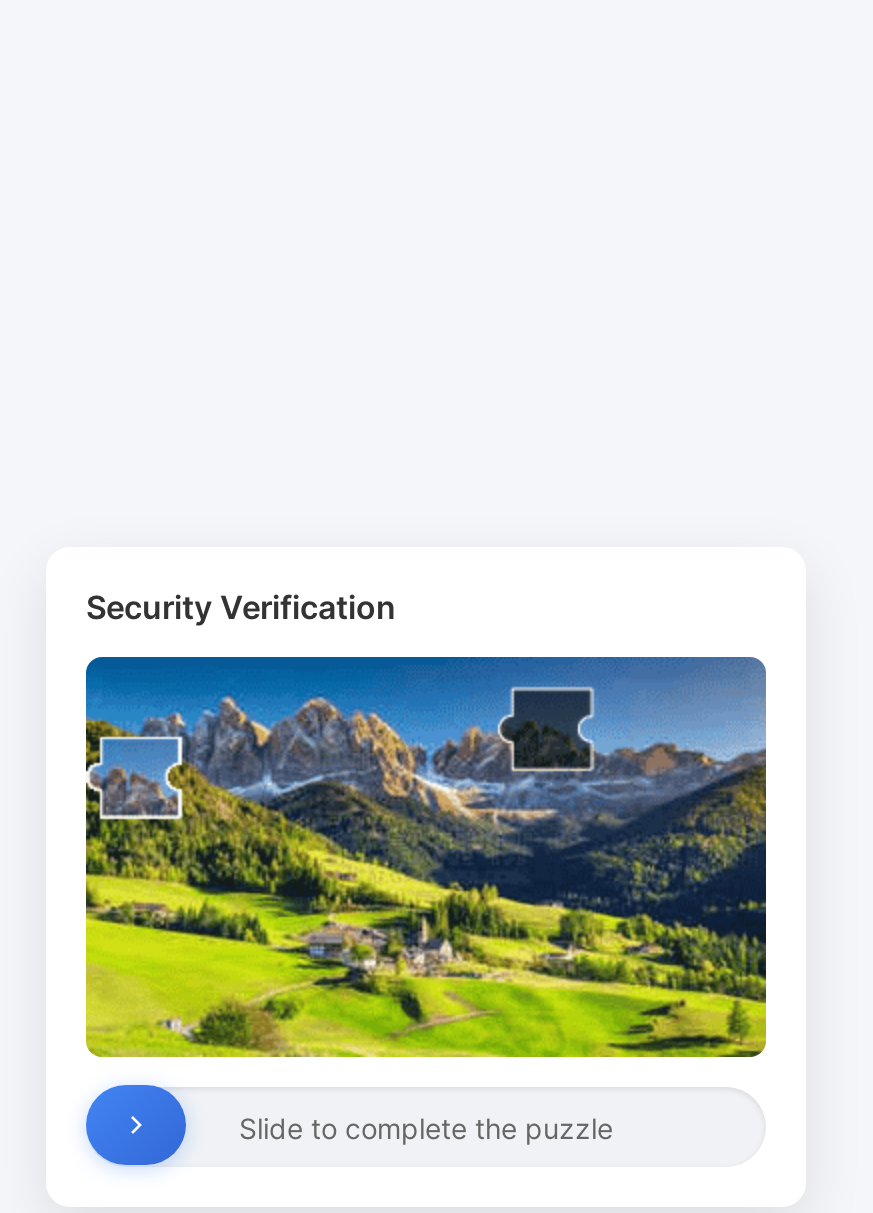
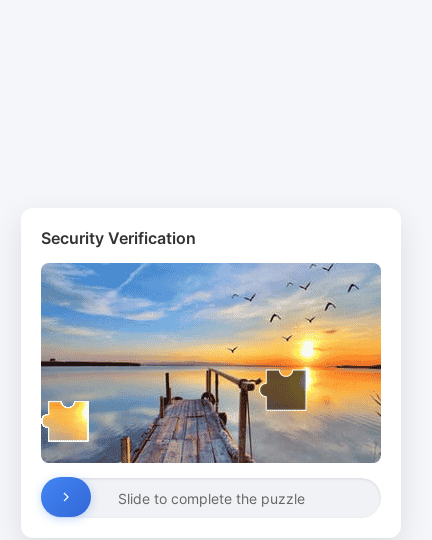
[84,655,768,1059] [image] -> [40,262,382,464] [image]

